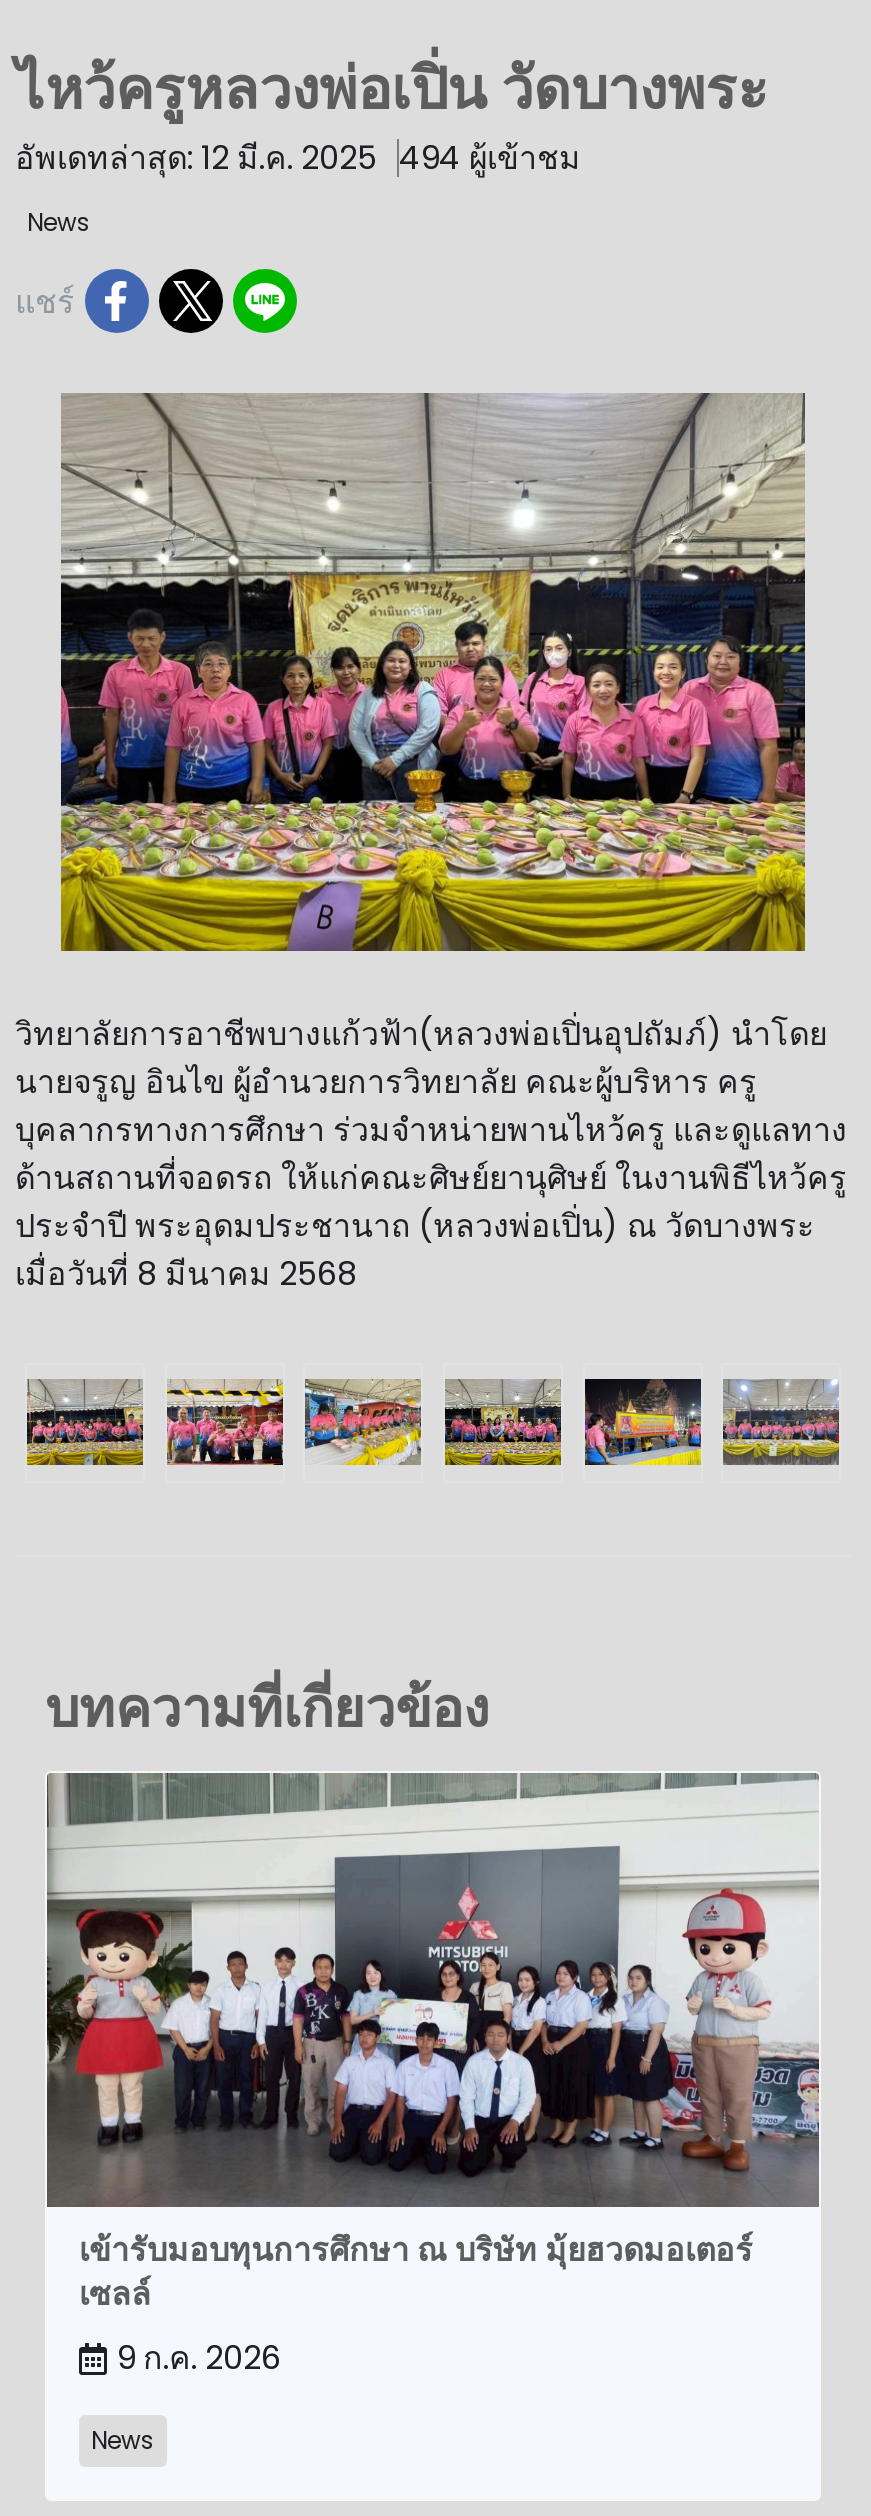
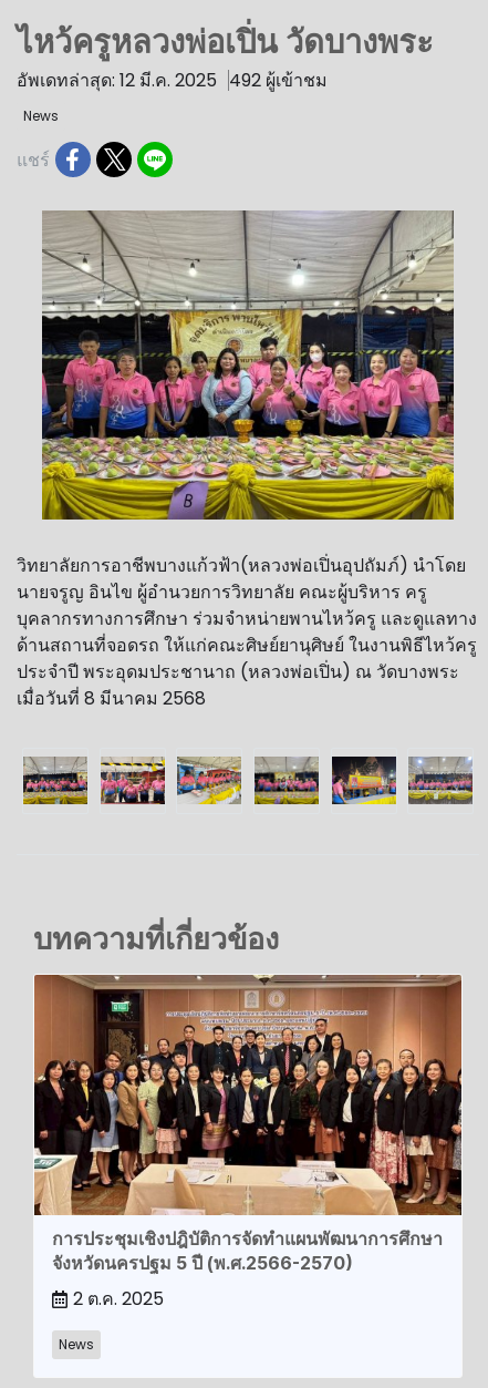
[15,135,581,181] อัพเดทล่าสุด: 12 มี.ค. 2025 494 ผู้เข้าชม -> [17,68,328,93] อัพเดทล่าสุด: 12 มี.ค. 2025 492 ผู้เข้าชม
[45,1773,819,2313] [image] | เข้ารับมอบทุนการศึกษา ณ บริษัท มุ้ยฮวดมอเตอร์ | เซลล์ -> [33,975,463,1274] [image] | การประชุมเชิงปฎิบัติการจัดทำแผนพัฒนาการศึกษา | จังหวัดนครปฐม 5 ปี (พ.ศ.2566-2570)
[117,2335,281,2381] 9 ก.ค. 2026 -> [73,1286,164,1311] 2 ต.ค. 2025

